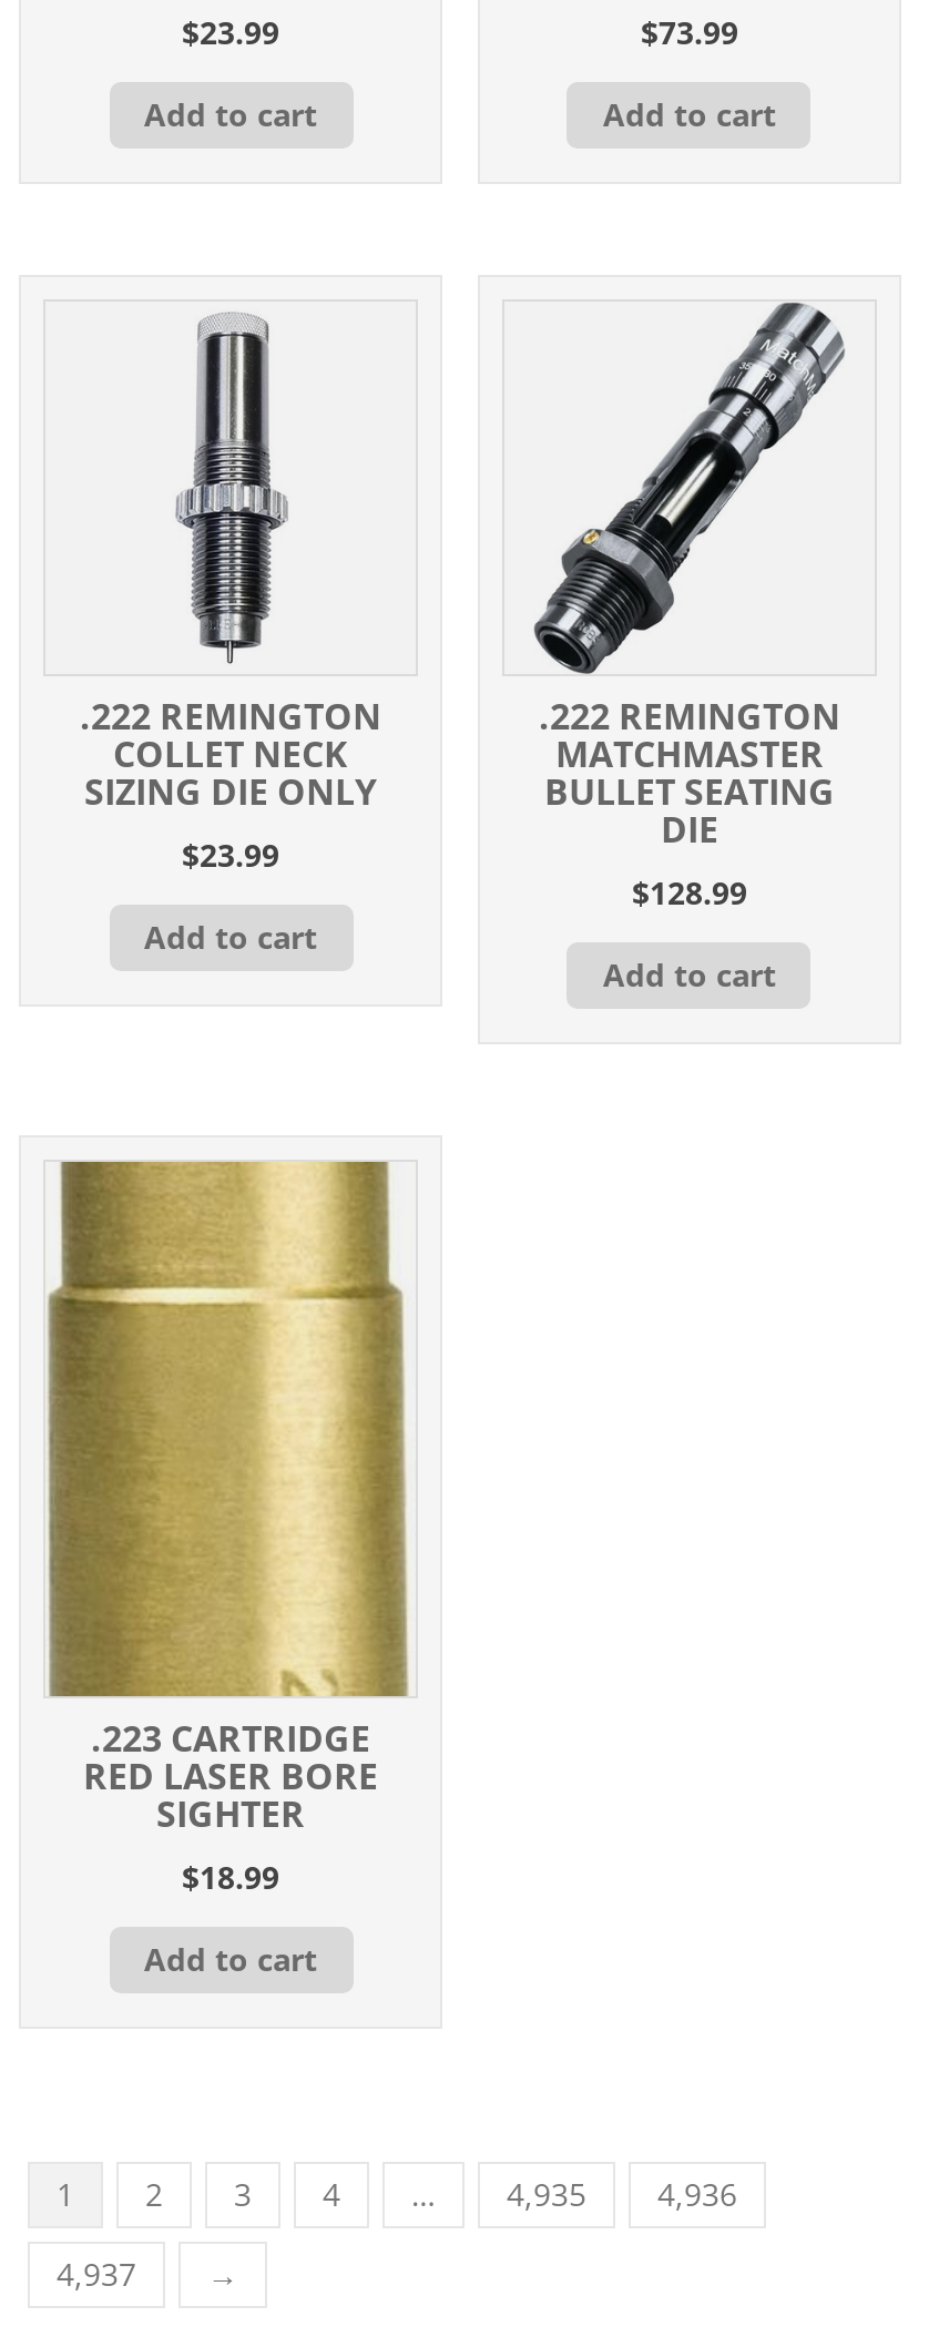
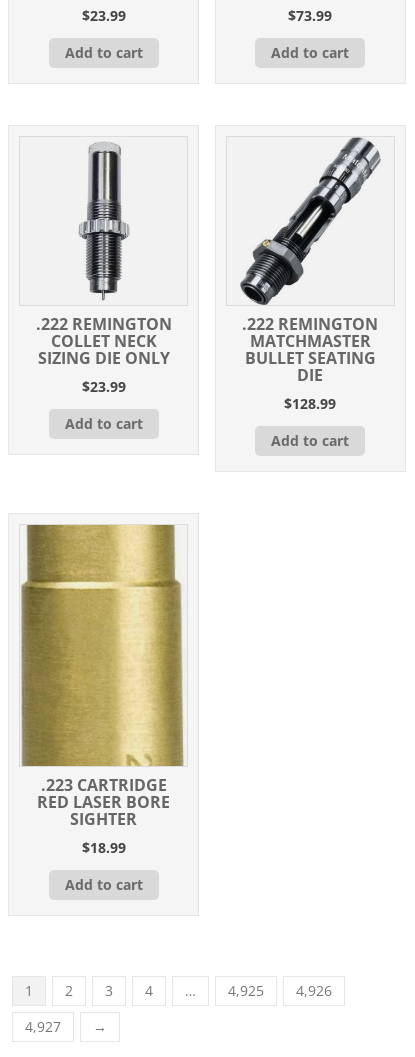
[507,2173,586,2215] 4,935 -> [228,981,264,1000] 4,925
[657,2173,737,2215] 4,936 -> [296,981,332,1000] 4,926
[57,2253,136,2295] 4,937 -> [25,1017,61,1036] 4,927

